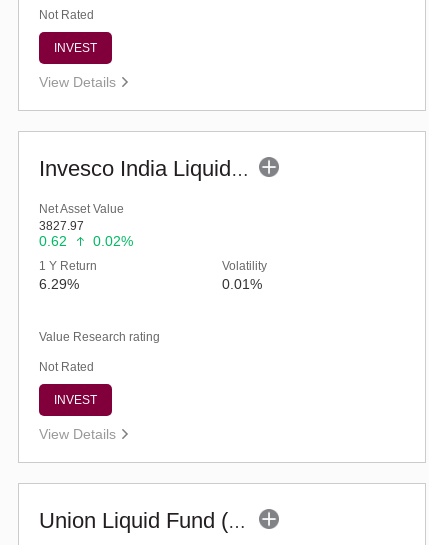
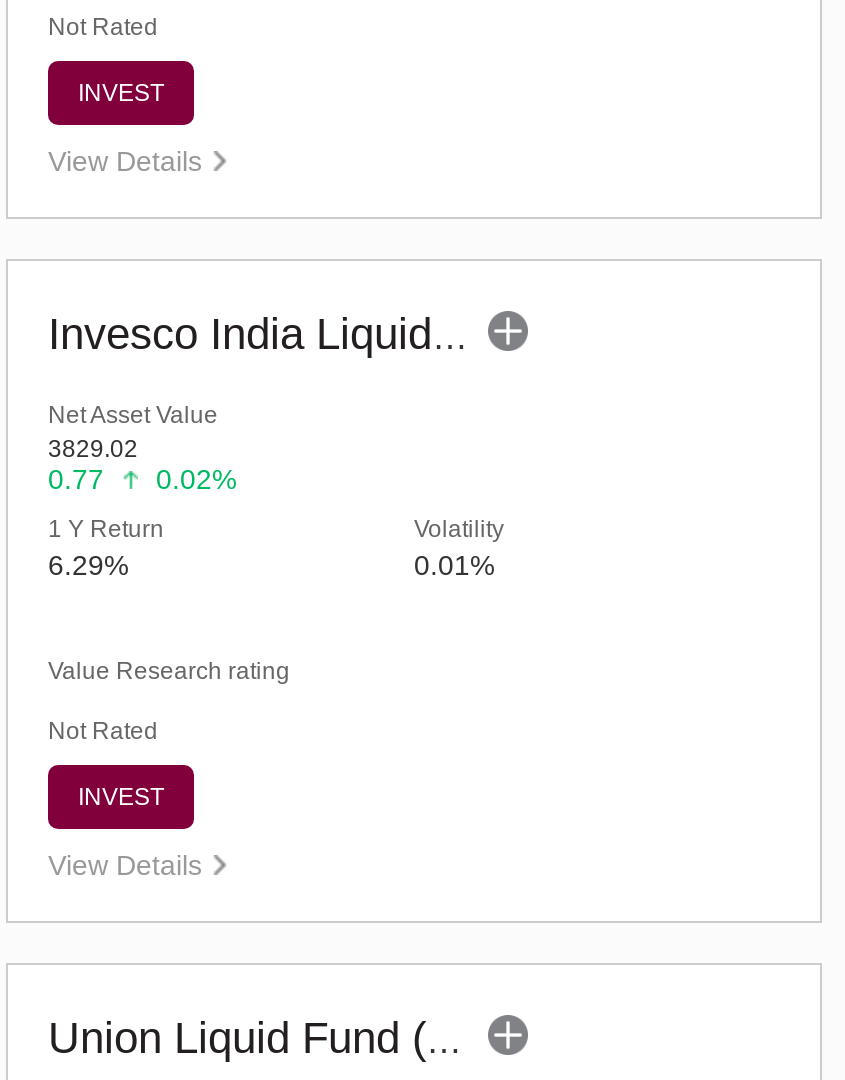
[39,219,84,233] 3827.97 -> [48,436,138,464] 3829.02
[39,233,133,249] 0.62 0.02% -> [48,464,236,496] 0.77 0.02%

